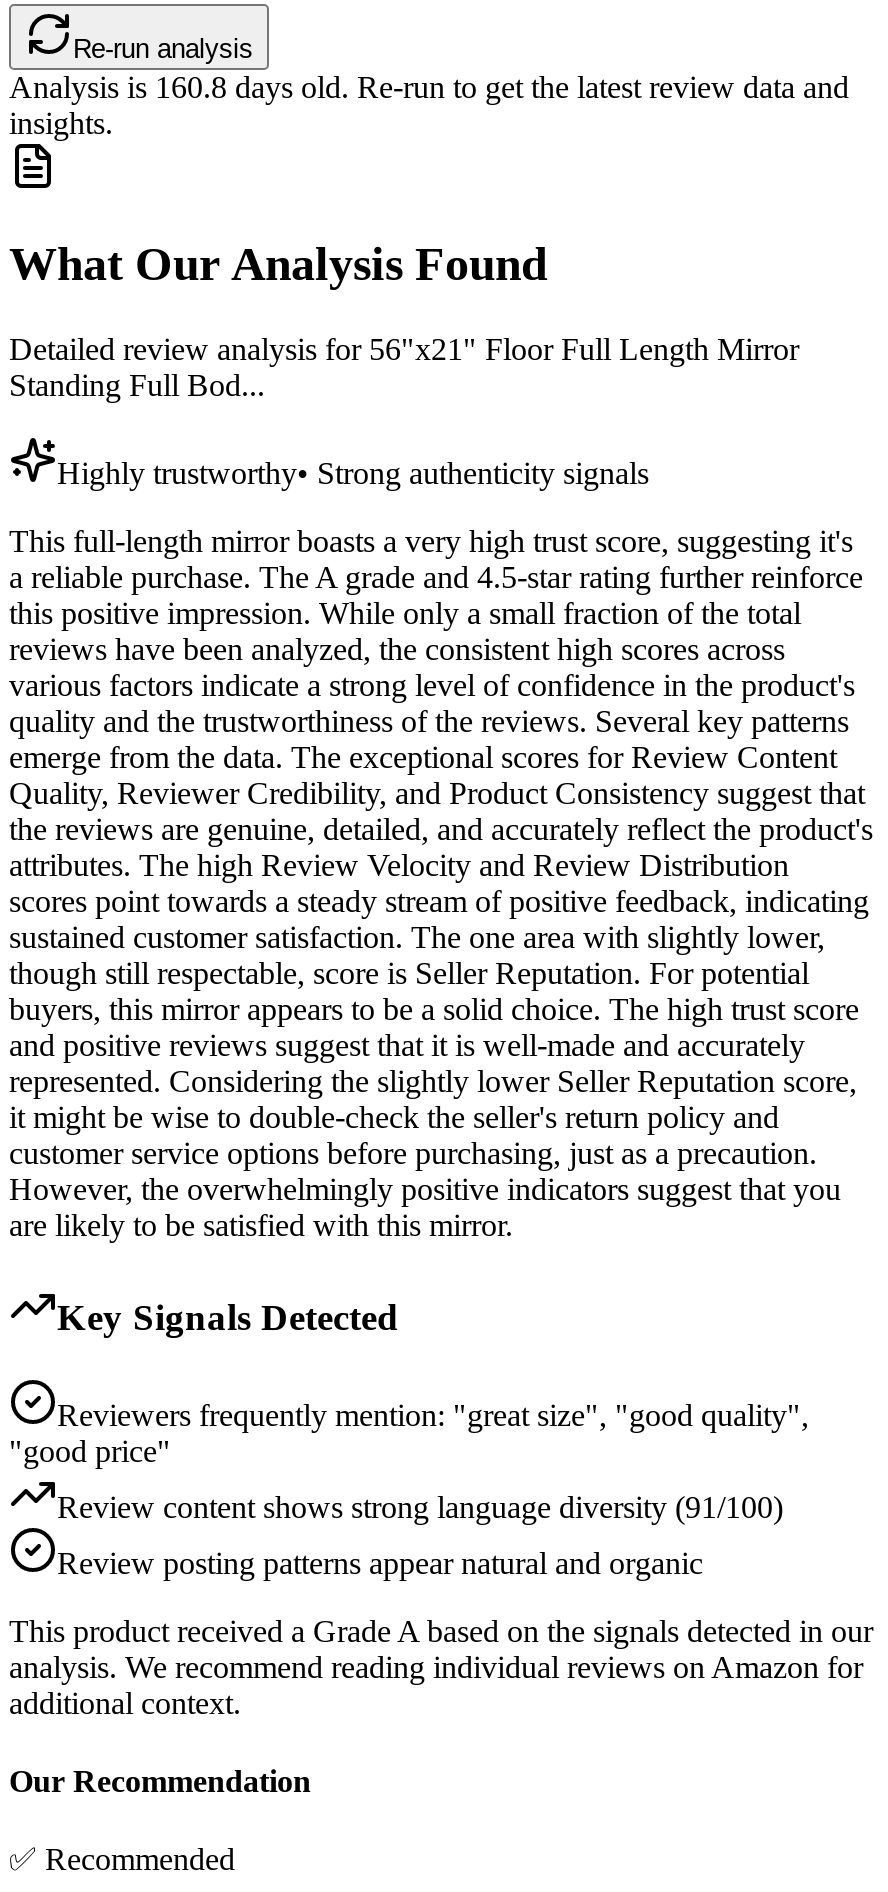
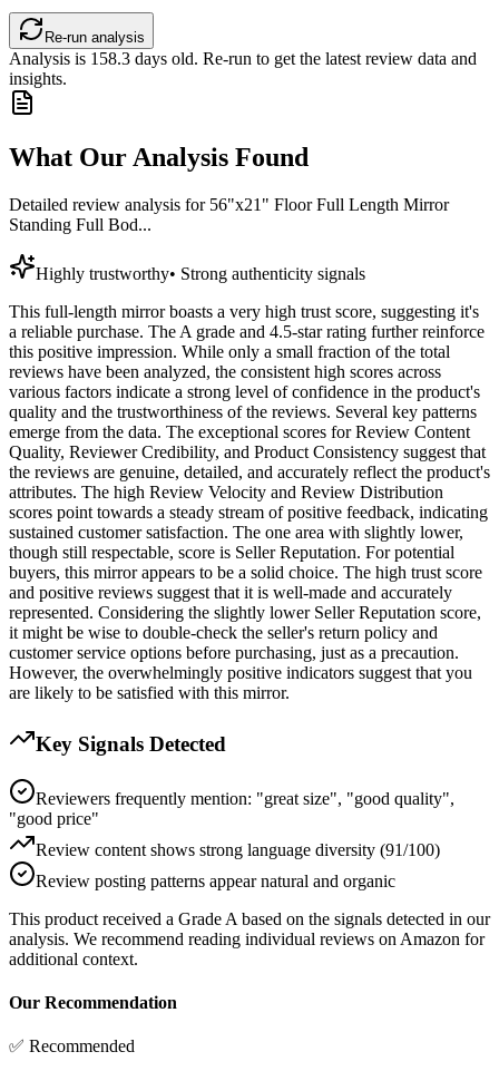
[9,71,849,105] Analysis is160.8days old. Re-run to get the latest review data and -> [9,49,477,68] Analysis is158.3days old. Re-run to get the latest review data and

